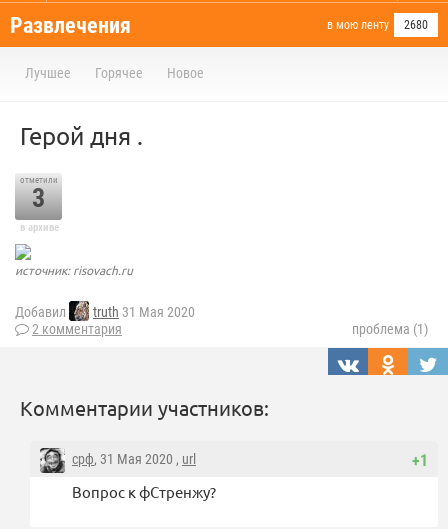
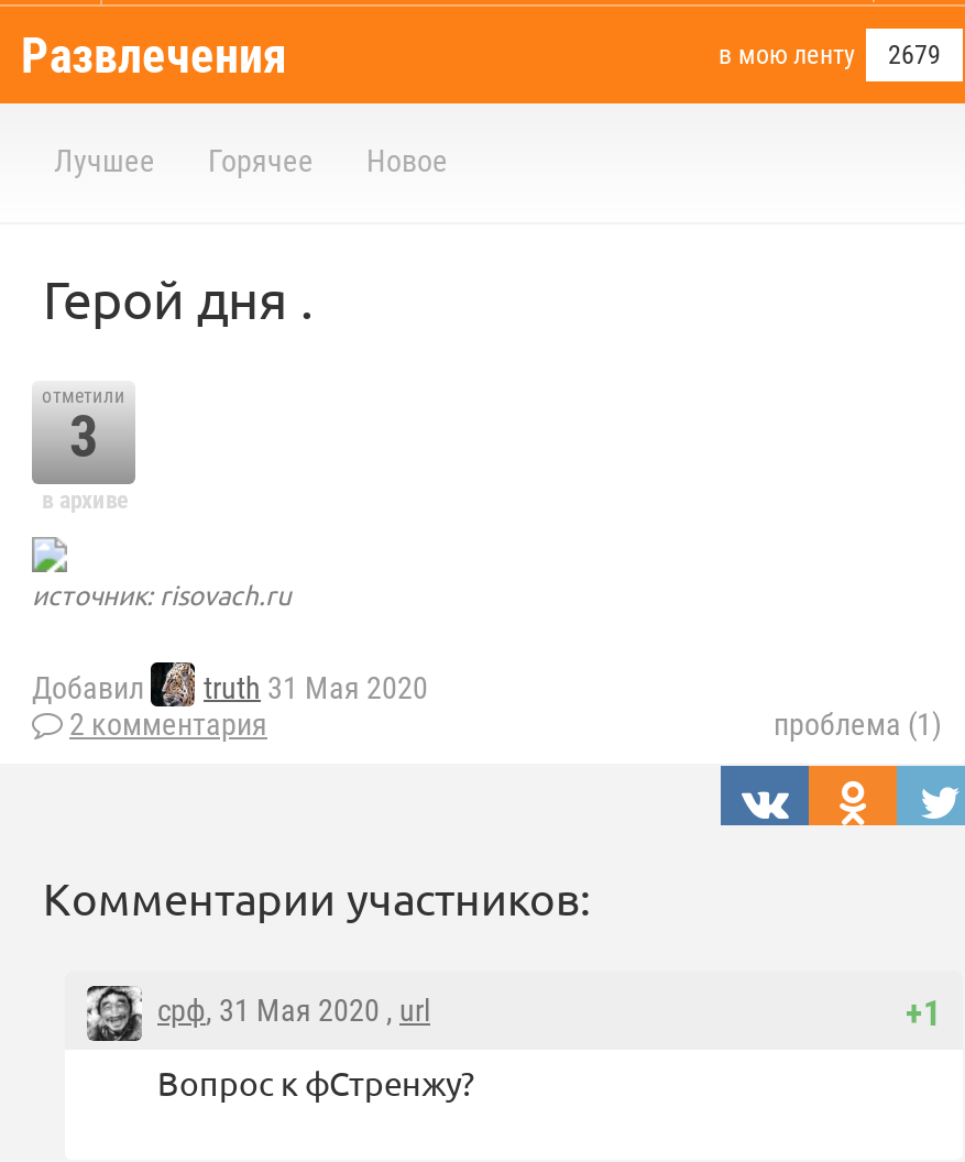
[327,18,428,32] в мою ленту 2680 -> [719,40,941,70] в мою ленту 2679

